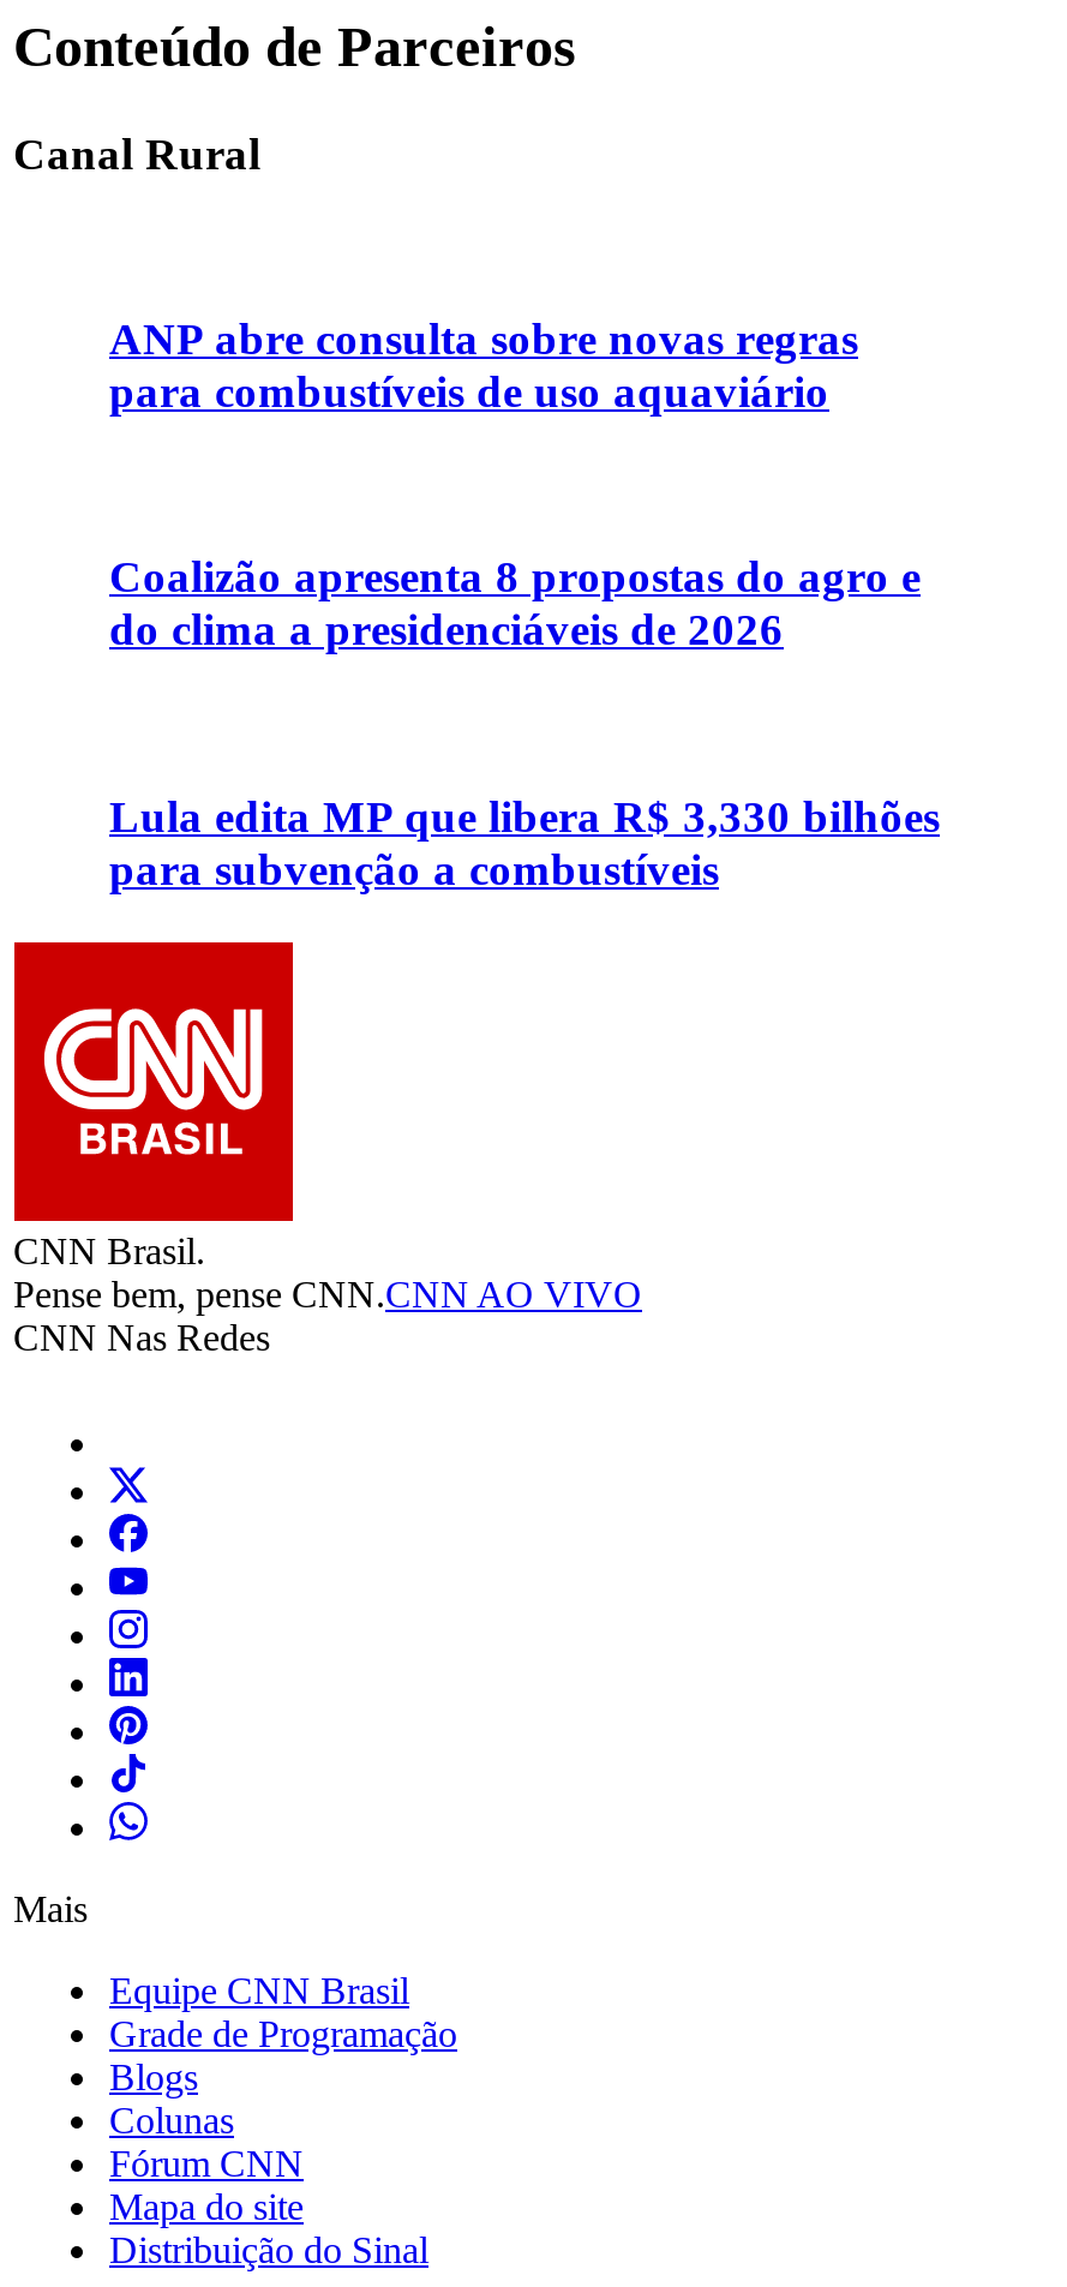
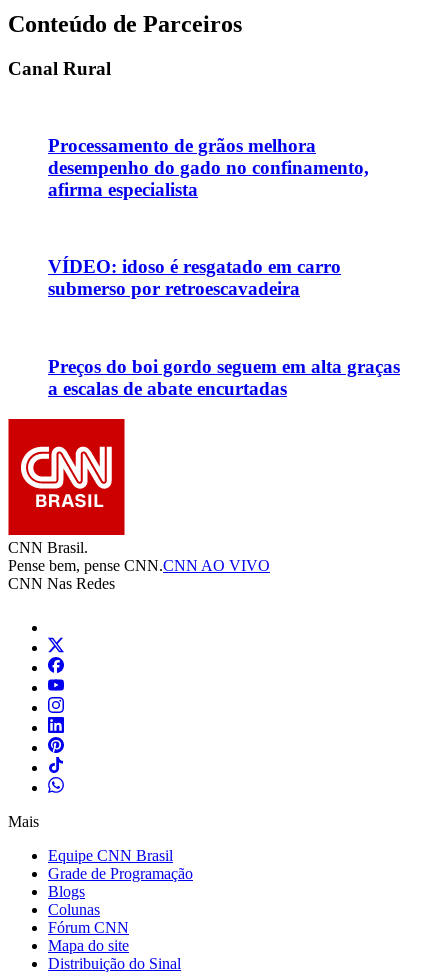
[109,313,858,417] ANP abre consulta sobre novas regras | para combustíveis de uso aquaviário -> [48,135,369,200] Processamento de grãos melhora | desempenho do gado no confinamento, | afirma especialista
[109,552,921,655] Coalizão apresenta 8 propostas do agro e | do clima a presidenciáveis de 2026 -> [48,256,341,299] VÍDEO: idoso é resgatado em carro | submerso por retroescavadeira
[109,791,940,894] Lula edita MP que libera R$ 3,330 bilhões | para subvenção a combustíveis -> [48,356,400,399] Preços do boi gordo seguem em alta graças | a escalas de abate encurtadas

